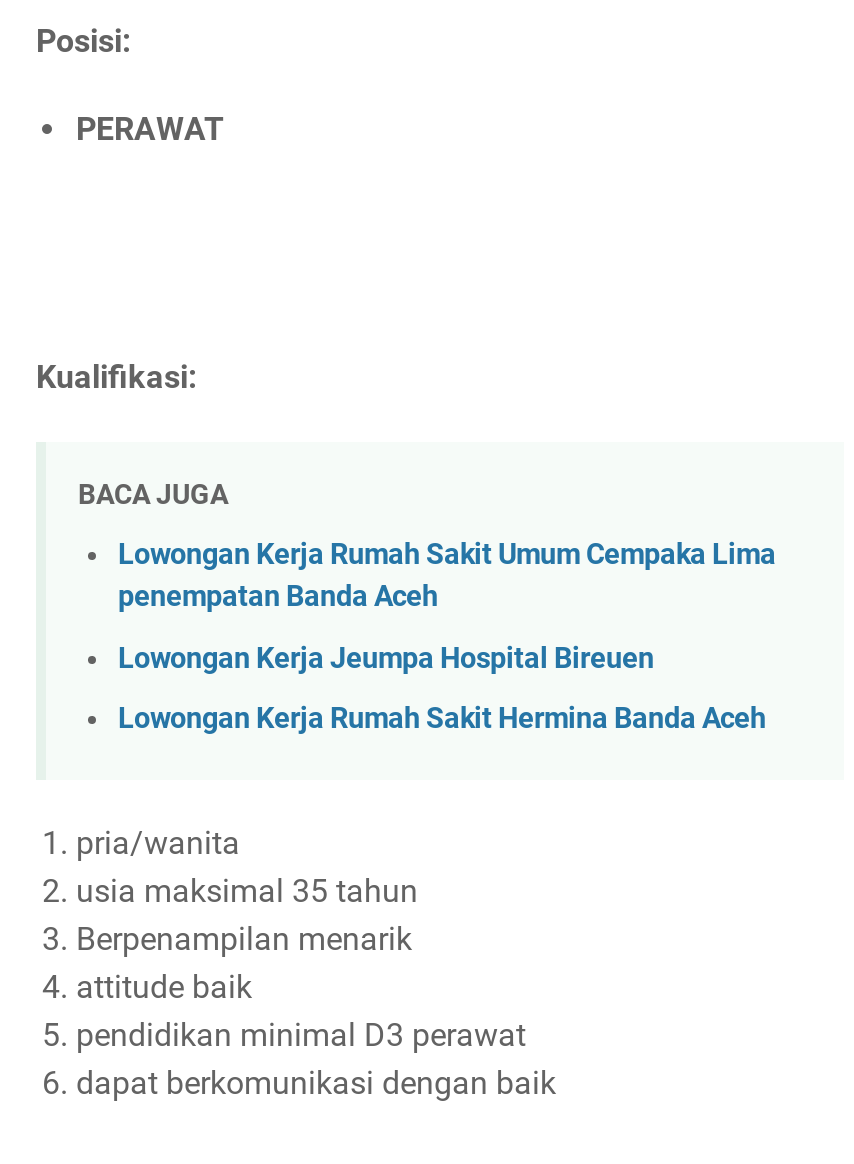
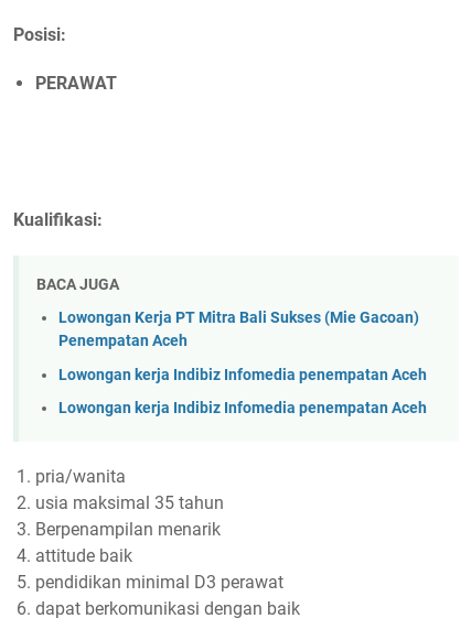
[118,538,776,614] Lowongan Kerja Rumah Sakit Umum Cempaka Lima | penempatan Banda Aceh -> [58,309,419,351] Lowongan Kerja PT Mitra Bali Sukses (Mie Gacoan) | Penempatan Aceh
[118,642,654,676] Lowongan Kerja Jeumpa Hospital Bireuen -> [58,365,427,384] Lowongan kerja Indibiz Infomedia penempatan Aceh
[118,703,766,737] Lowongan Kerja Rumah Sakit Hermina Banda Aceh -> [58,399,427,418] Lowongan kerja Indibiz Infomedia penempatan Aceh

